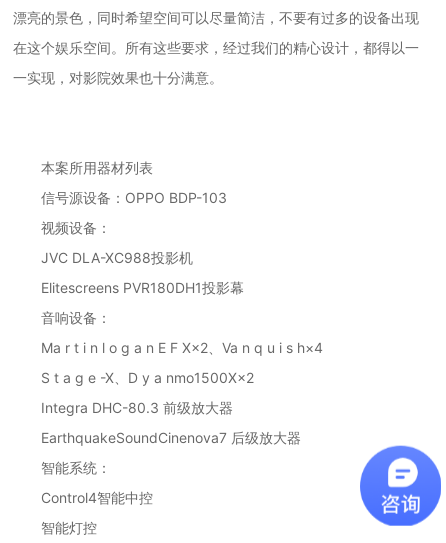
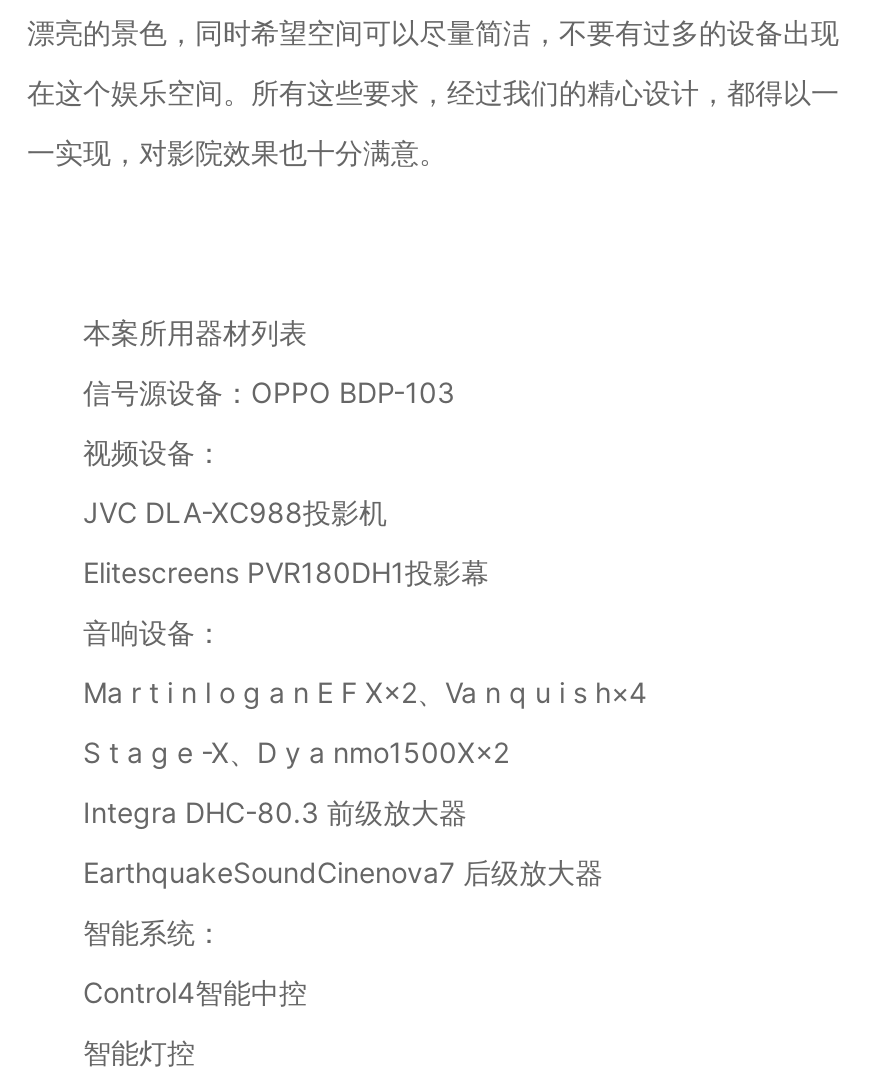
[359,444,442,527] [image] -> none

